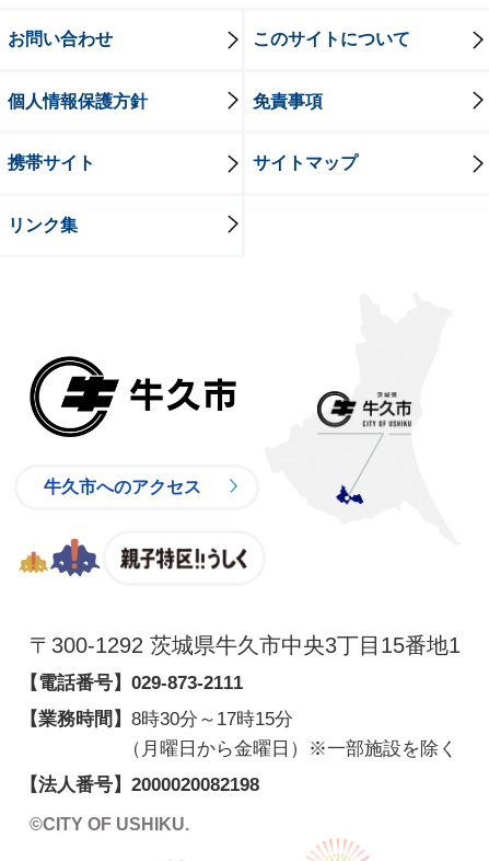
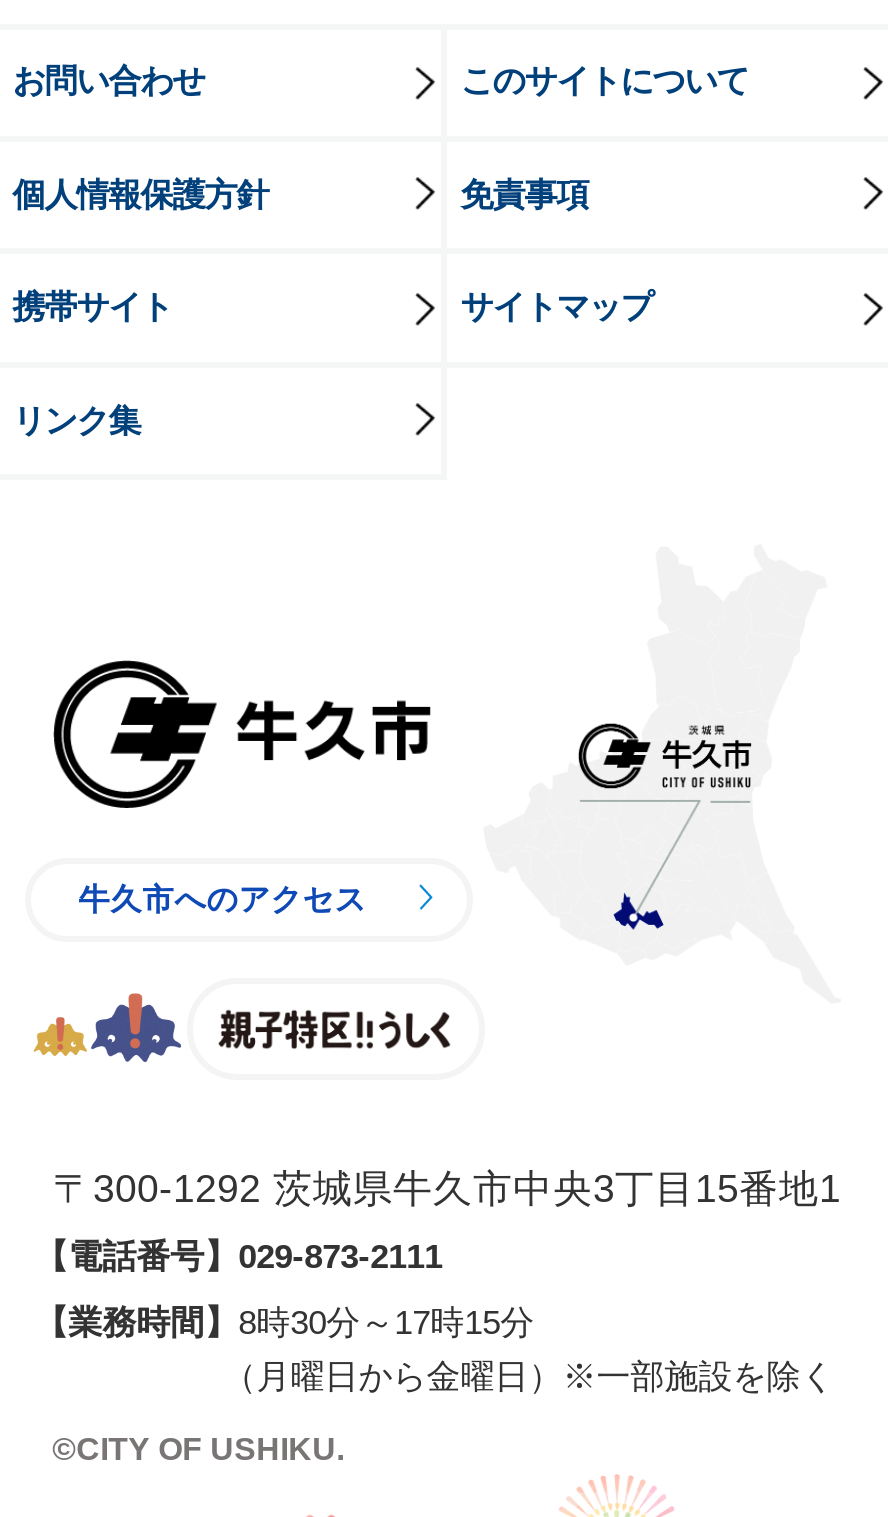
[19,773,259,795] 【法人番号】2000020082198 -> none

